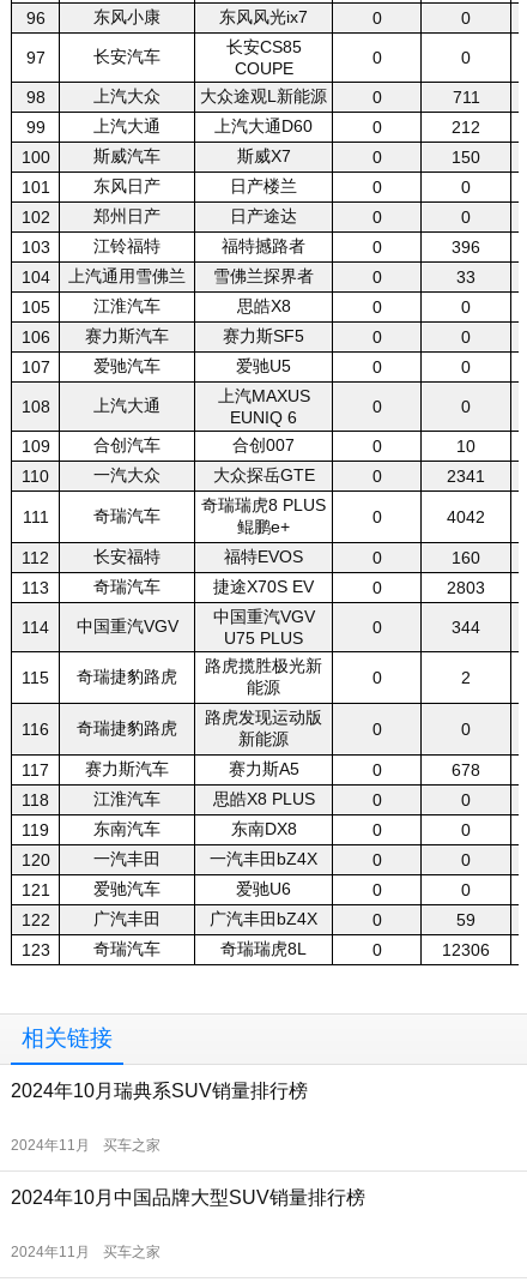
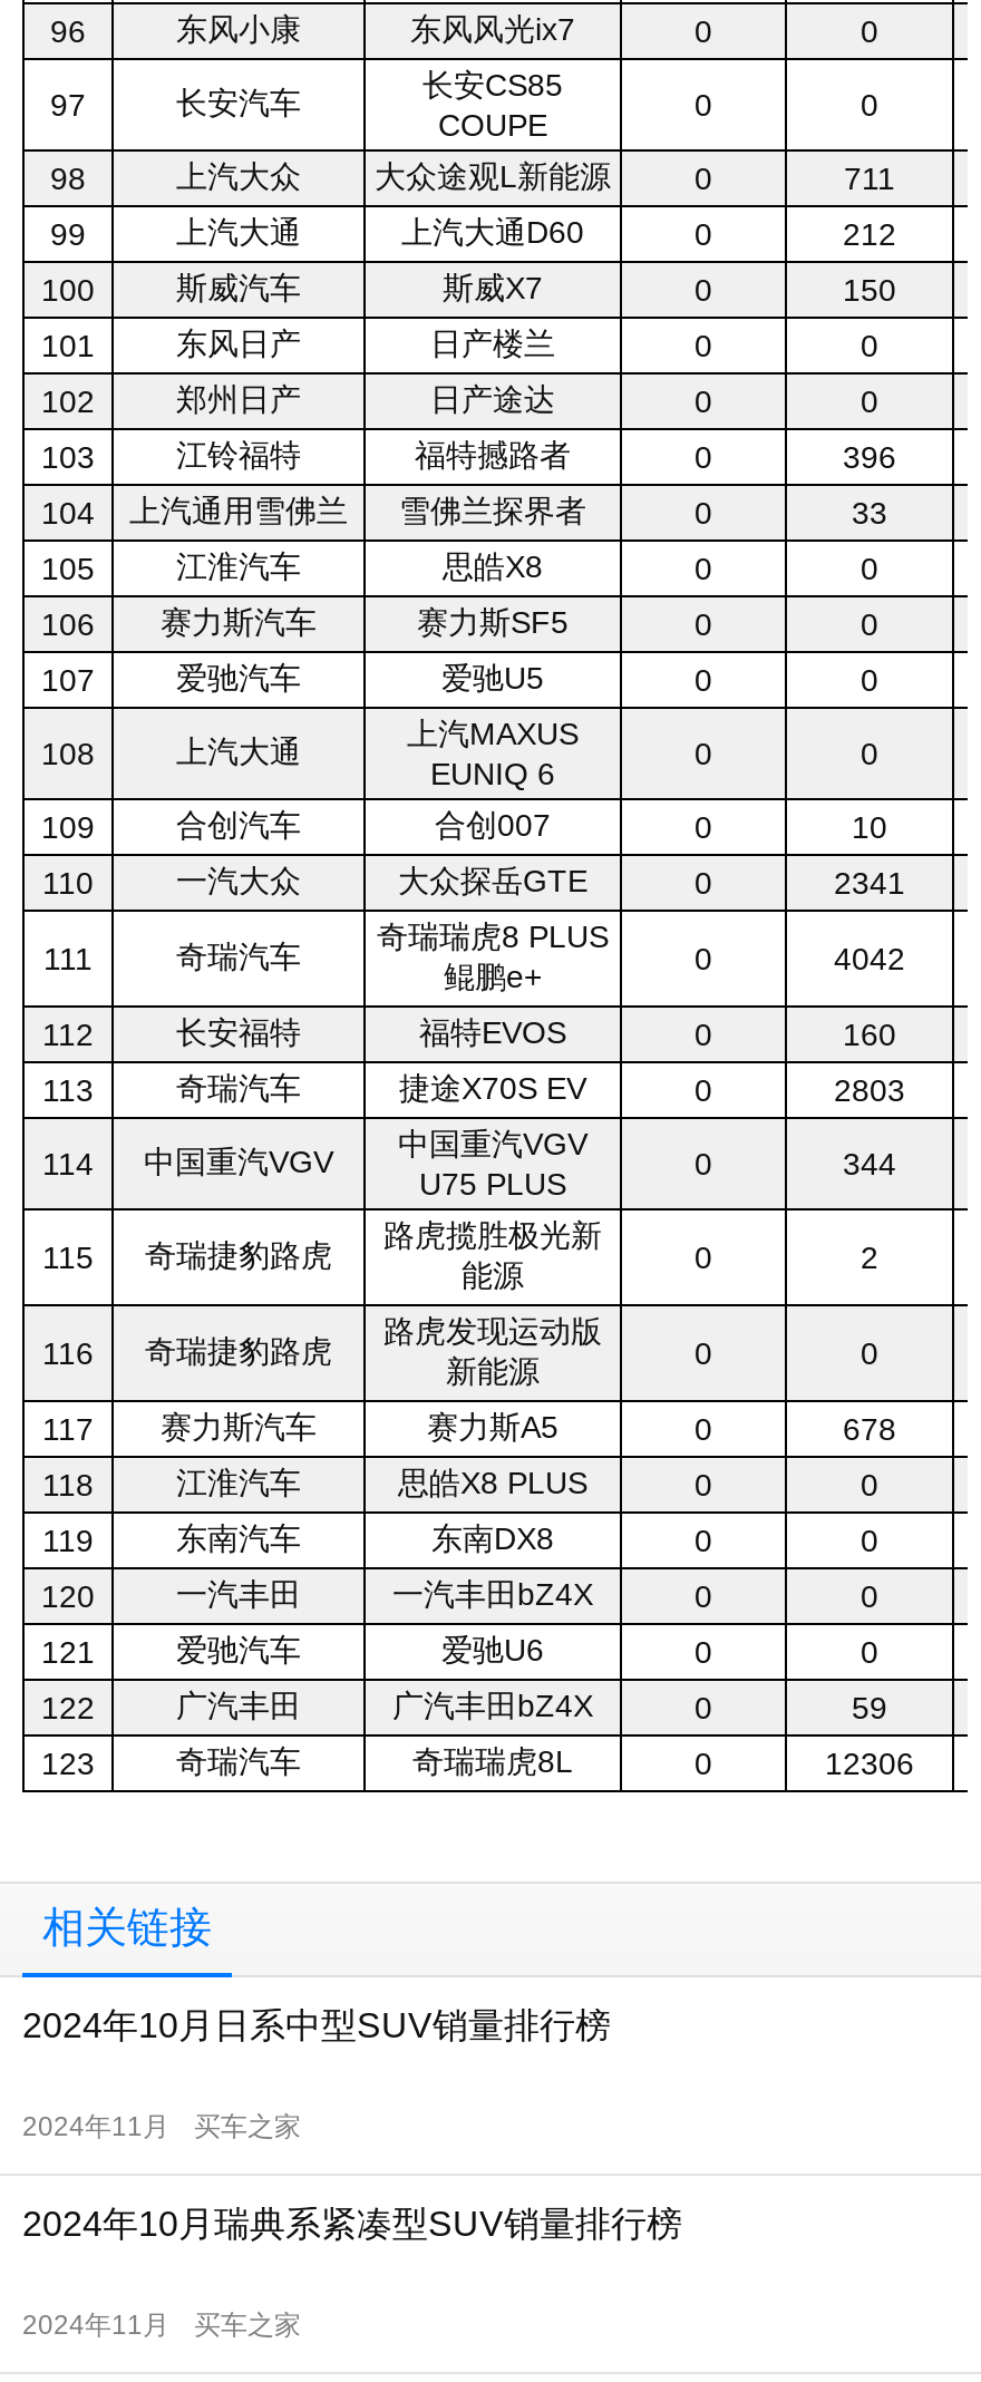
[11,1081,308,1101] 2024年10月瑞典系SUV销量排行榜 -> [22,2006,611,2044] 2024年10月日系中型SUV销量排行榜
[11,1187,365,1208] 2024年10月中国品牌大型SUV销量排行榜 -> [22,2205,682,2243] 2024年10月瑞典系紧凑型SUV销量排行榜

